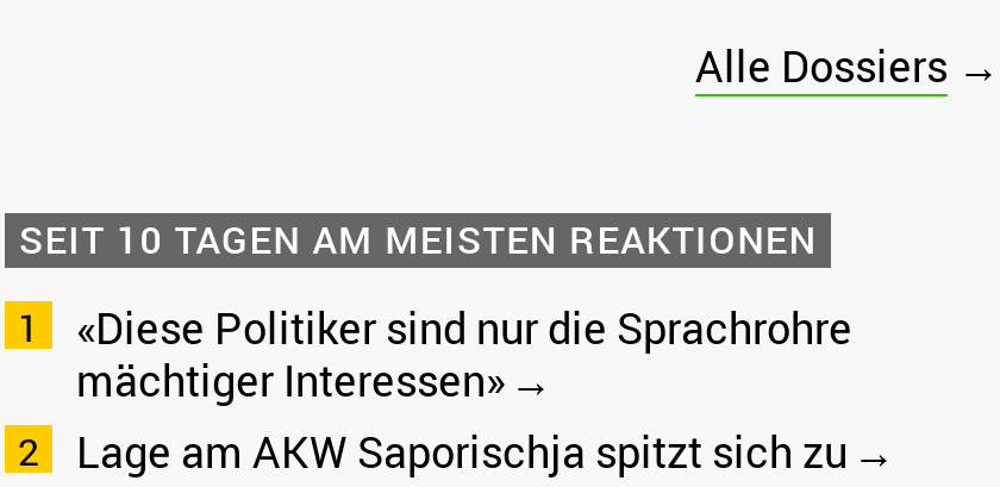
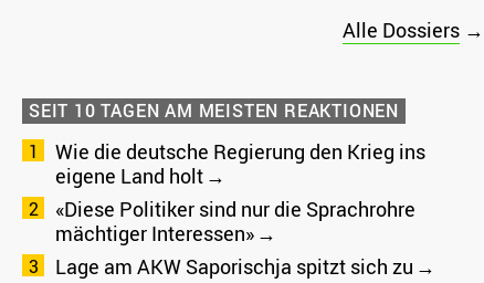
none -> [55,138,425,189] Wie die deutsche Regierung den Krieg ins | eigene Land holt

